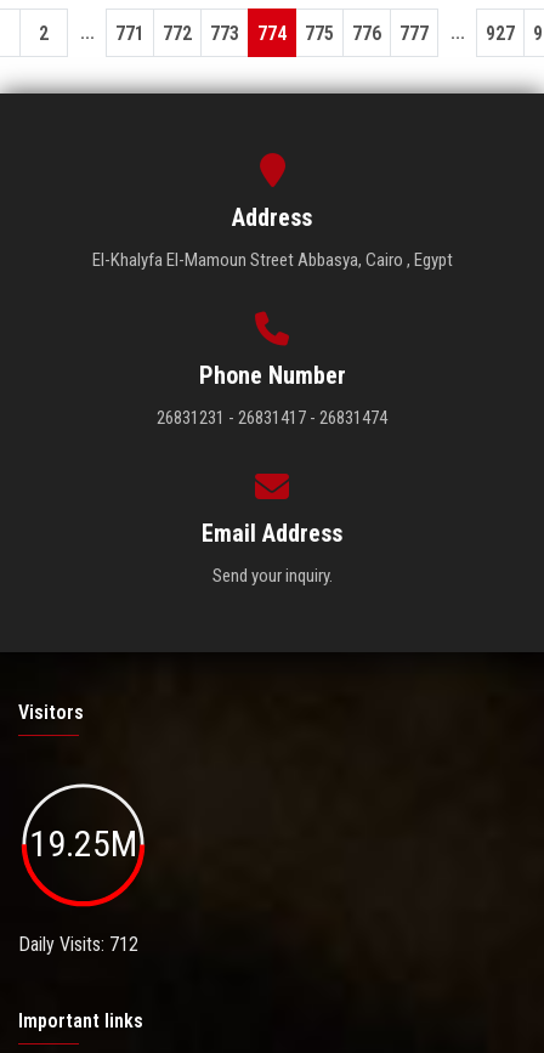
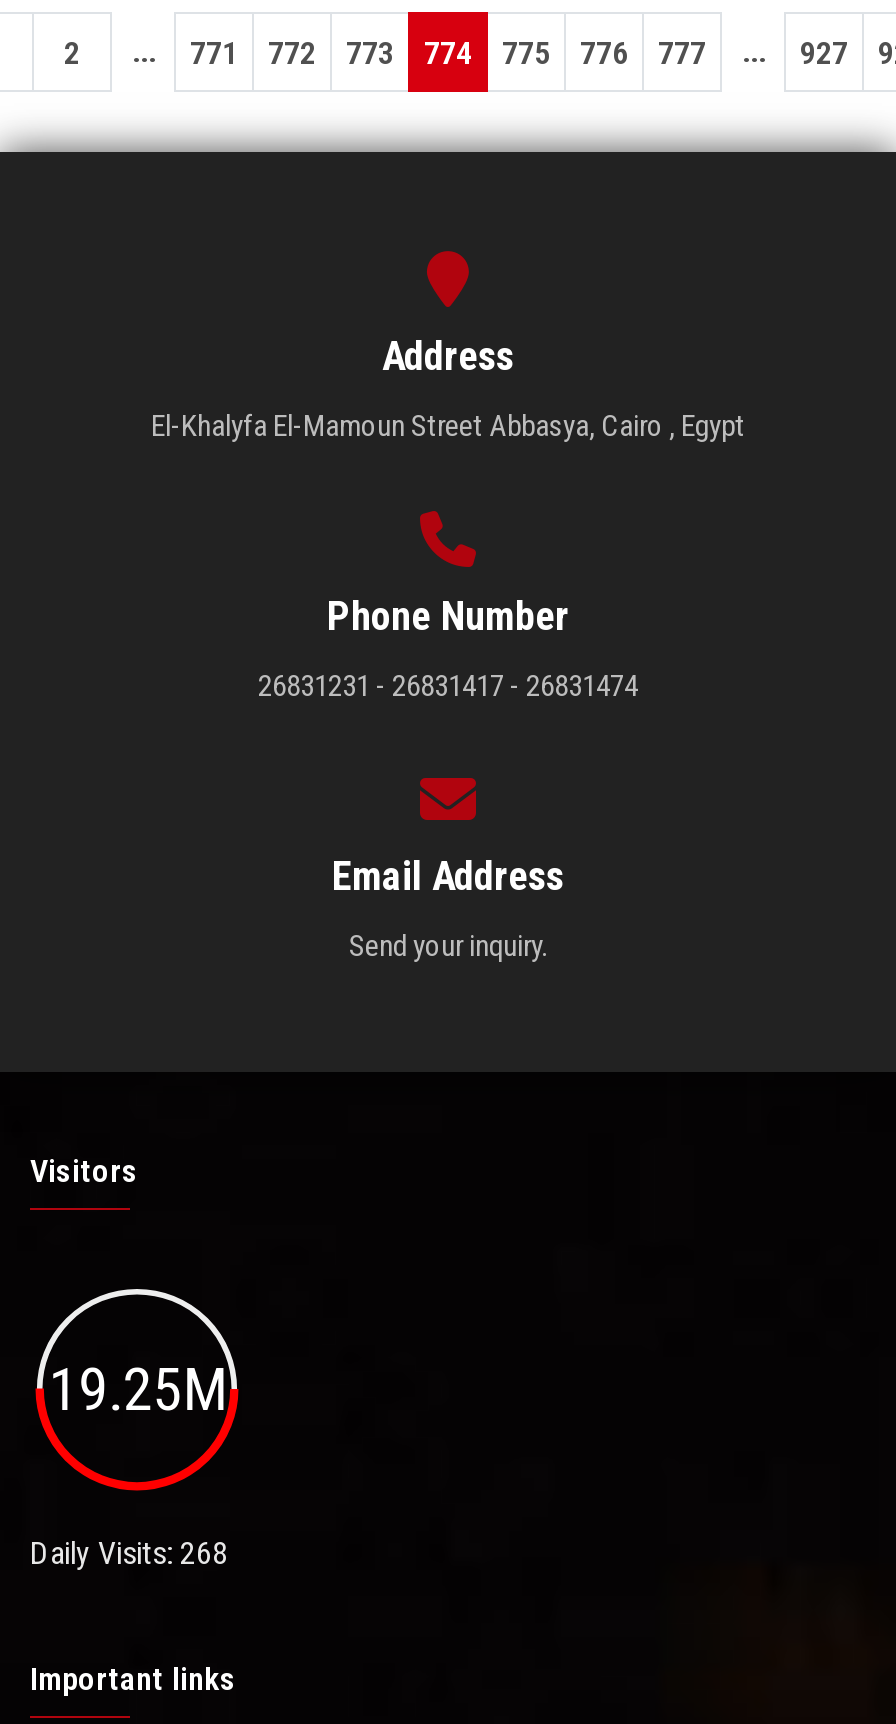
[18,933,138,956] Daily Visits: 712 -> [30,1534,228,1572] Daily Visits: 268

